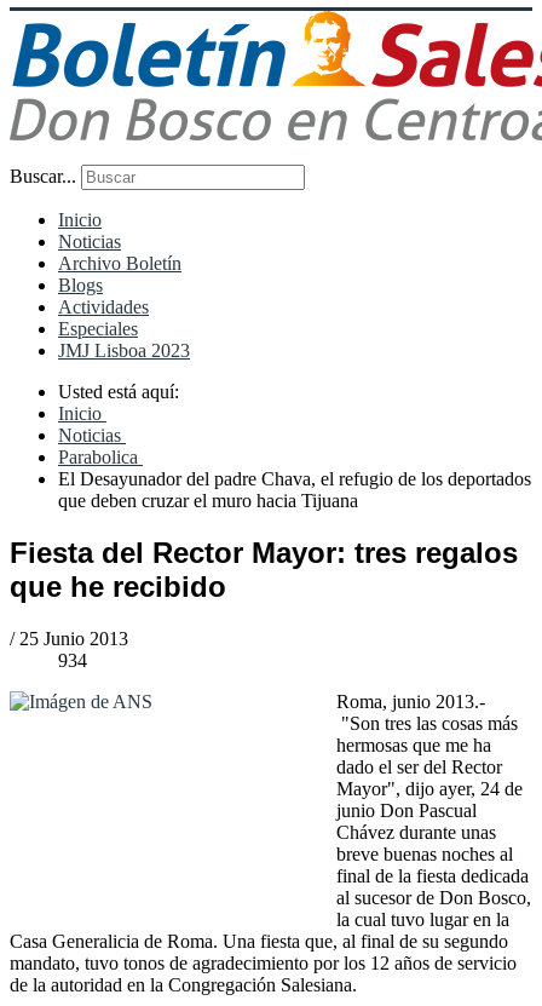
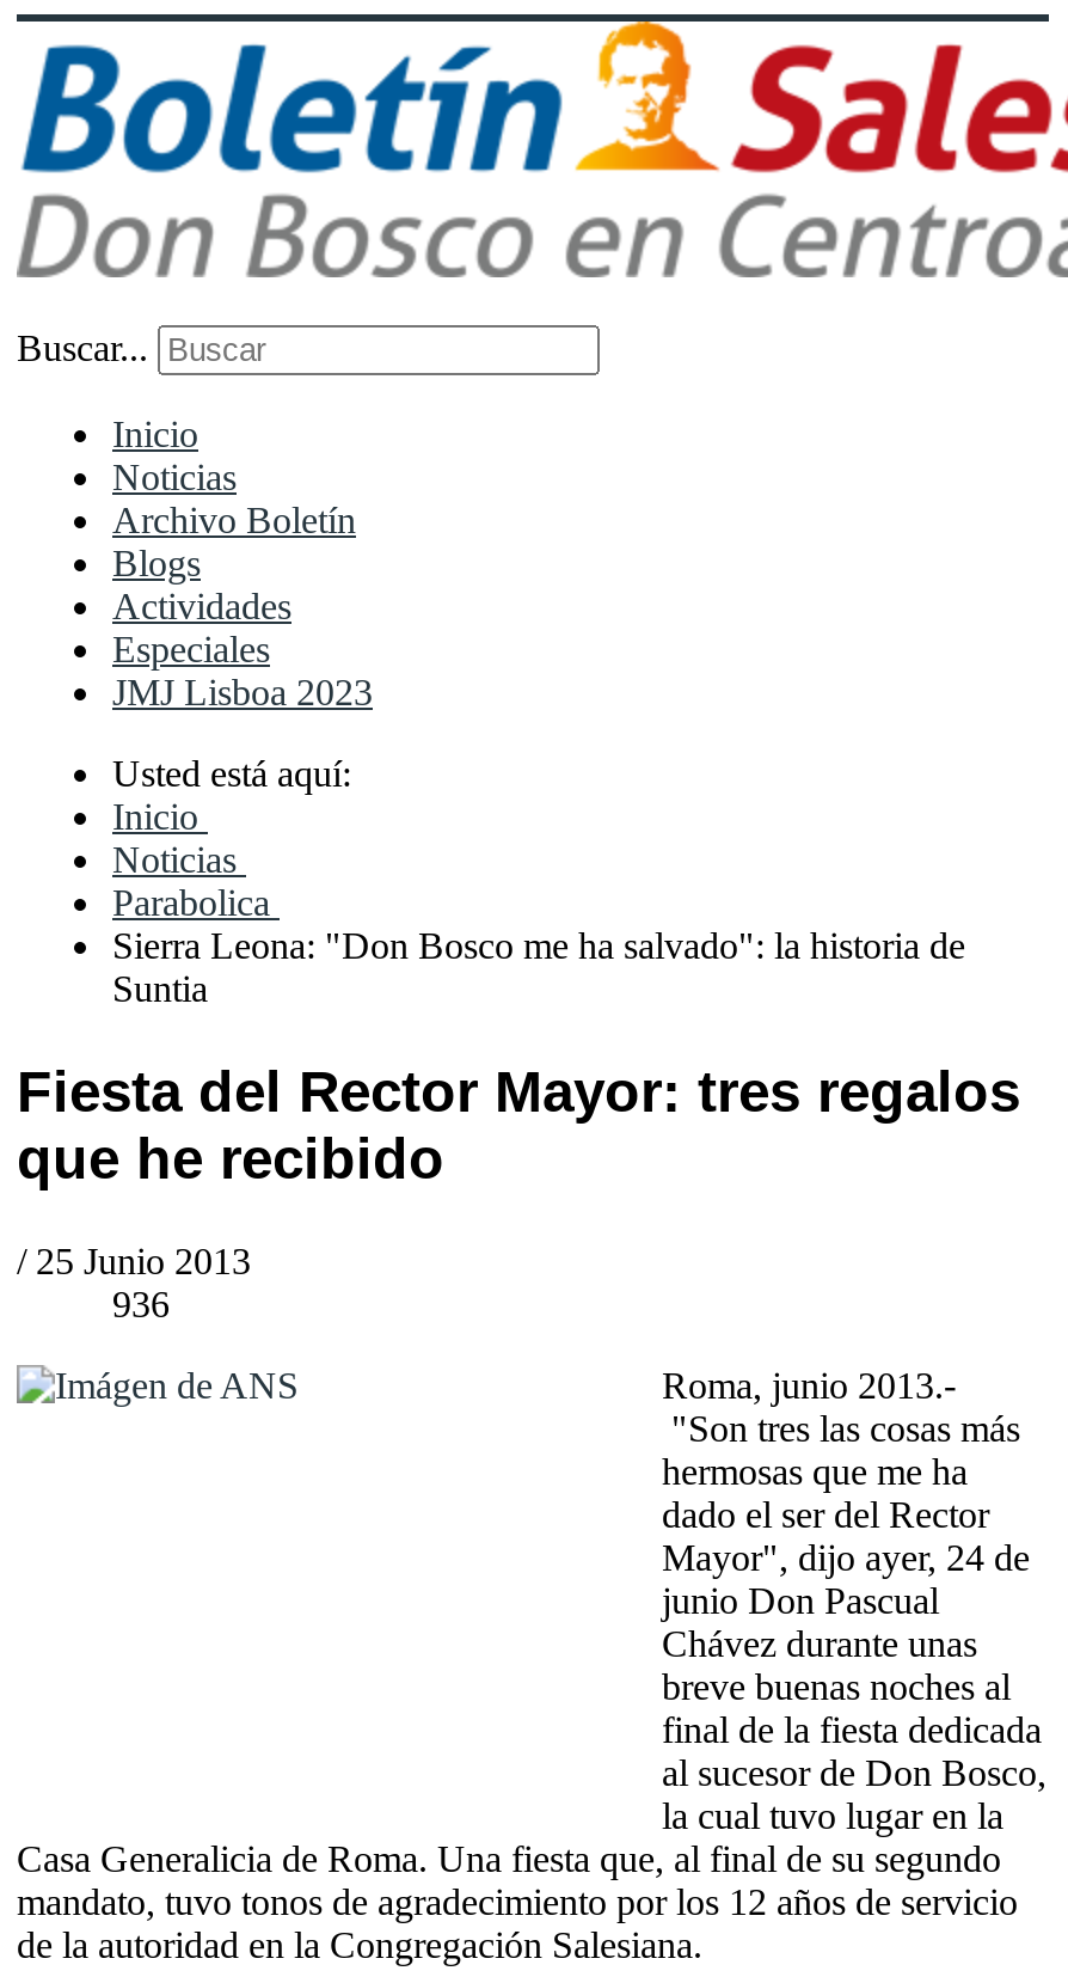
[58,468,531,511] El Desayunador del padre Chava, el refugio de los deportados | que deben cruzar el muro hacia Tijuana -> [112,925,965,1009] Sierra Leona: "Don Bosco me ha salvado": la historia de | Suntia
[58,650,87,670] 934 -> [112,1283,170,1324] 936

